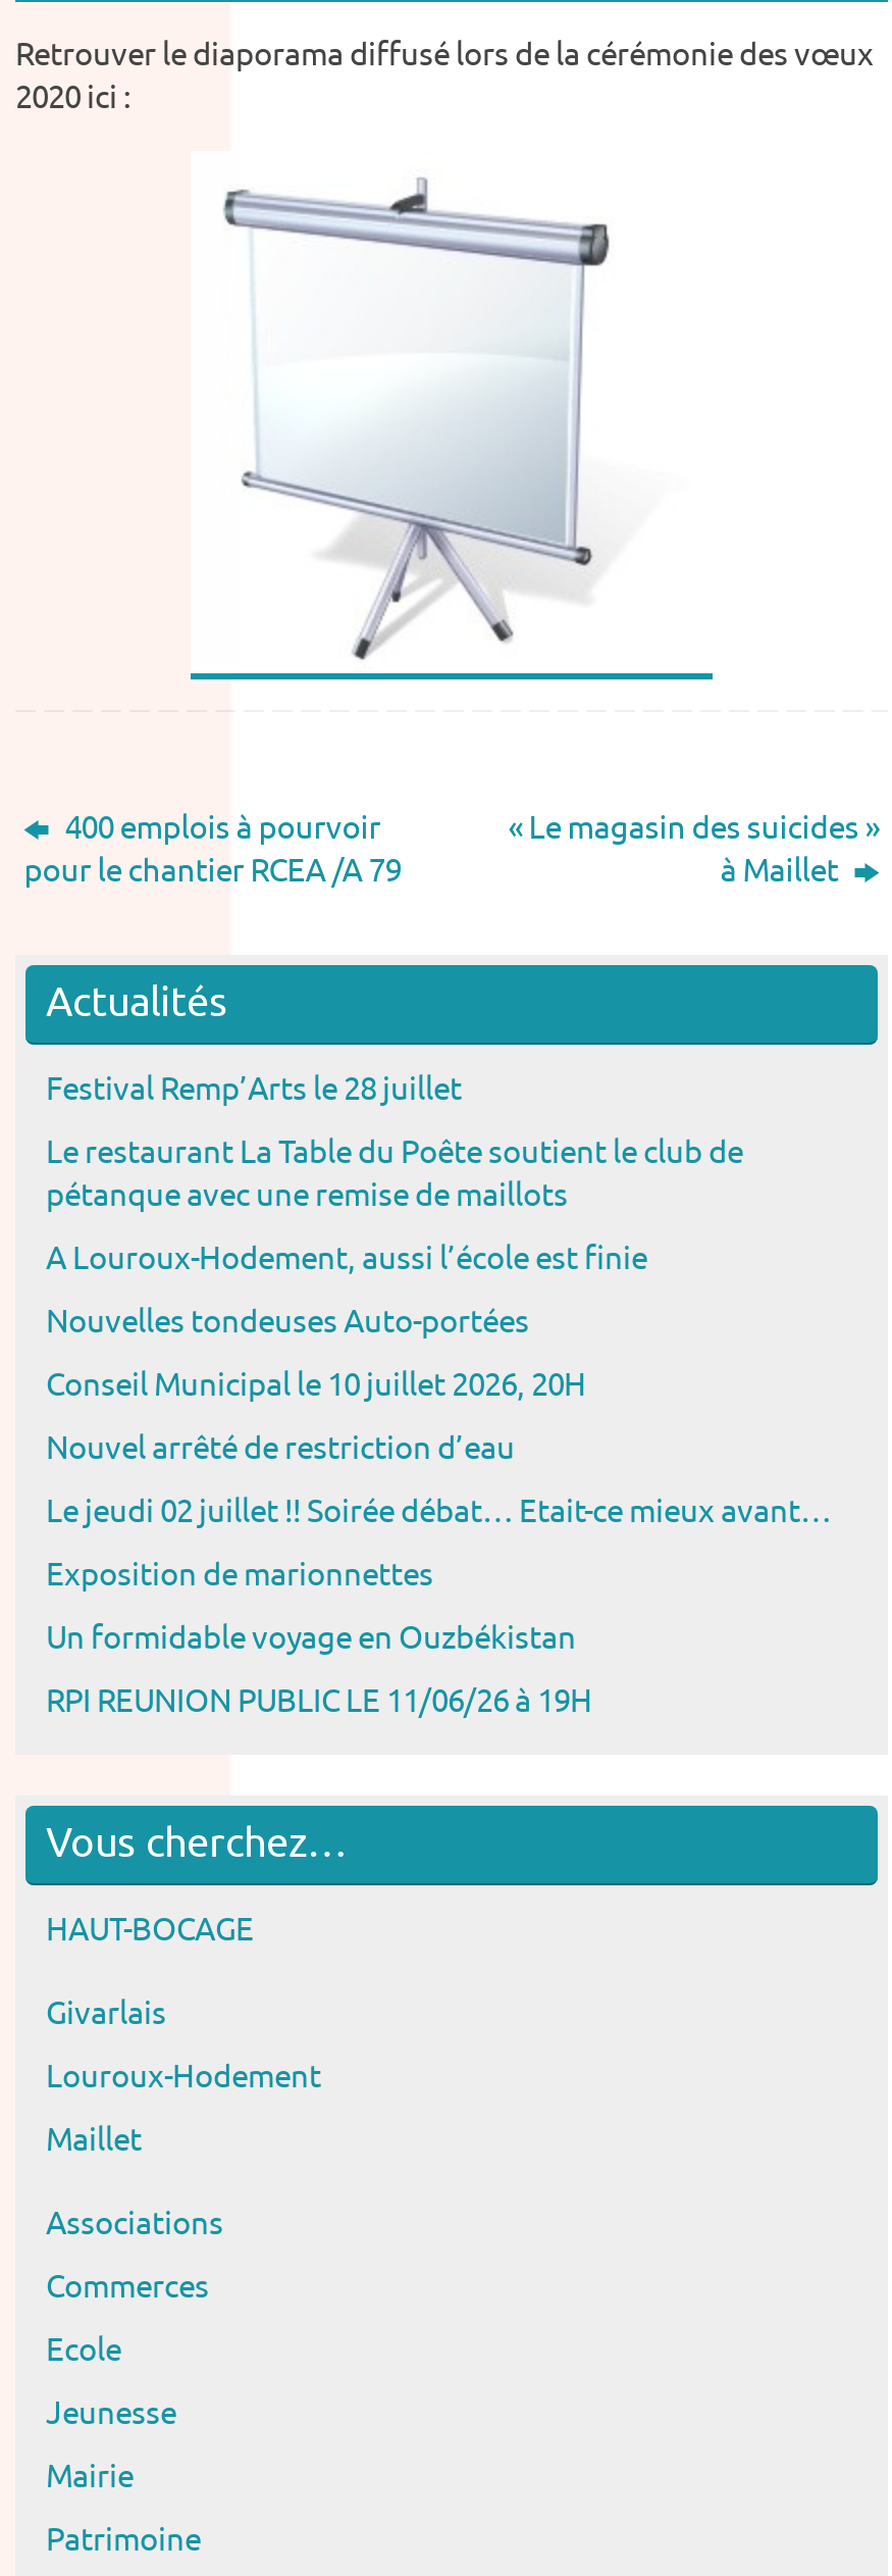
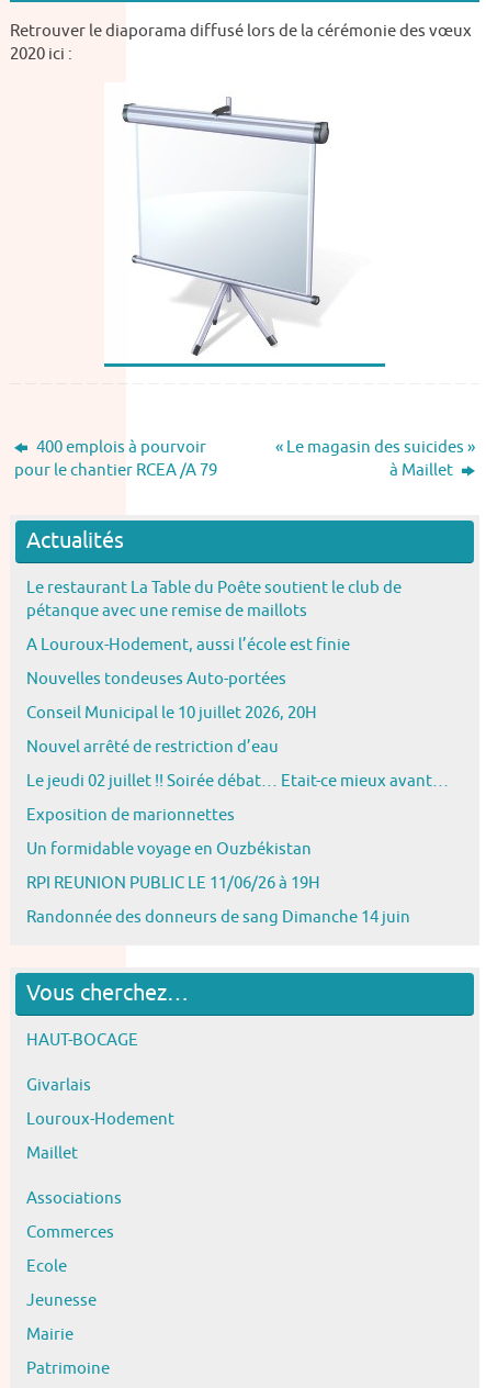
[46,1070,462,1110] Festival Remp’Arts le 28 juillet -> none
moved [46,1133,831,1723] -> [26,577,449,894]: Le restaurant La Table du Poête soutient le club de | pétanque avec une remise de maillots | A Louroux-Hodement, aussi l’école est finie | ... | Un formidable voyage en Ouzbékistan | RPI REUNION PUBLIC LE 11/06/26 à 19H
none -> [26,906,410,928] Randonnée des donneurs de sang Dimanche 14 juin

